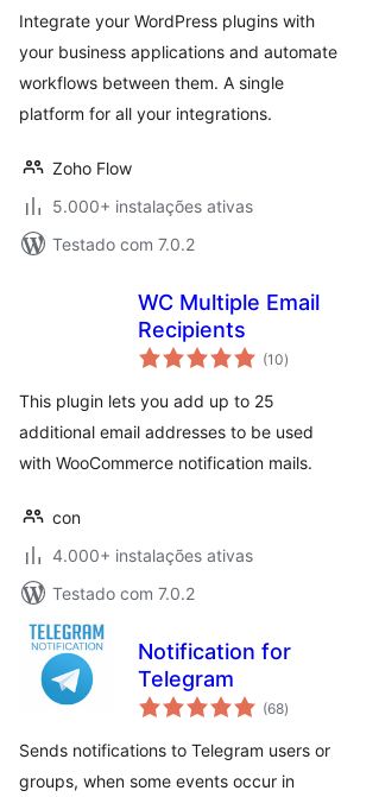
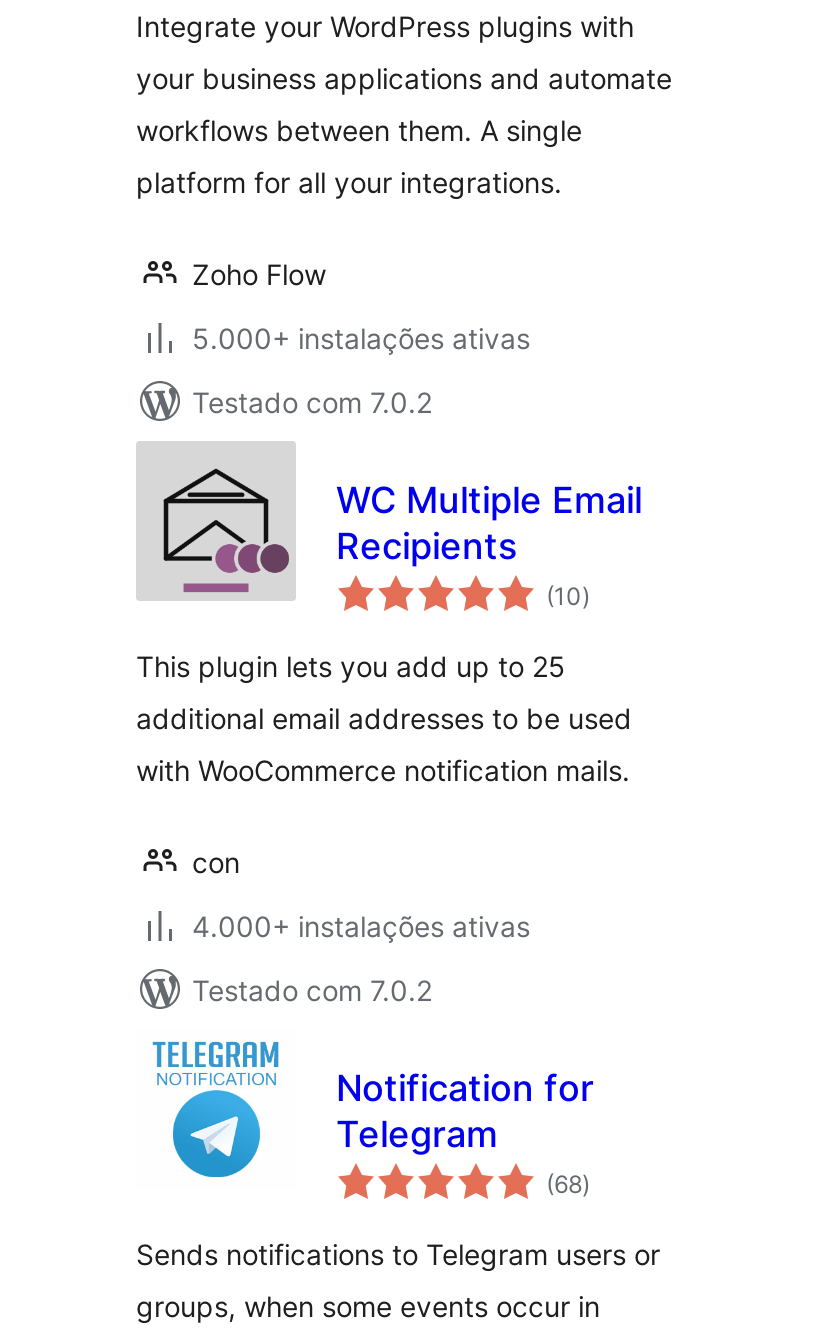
none -> [136,441,296,601] [image]

